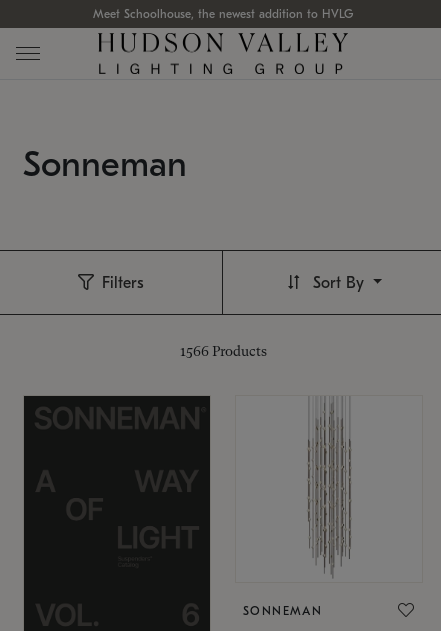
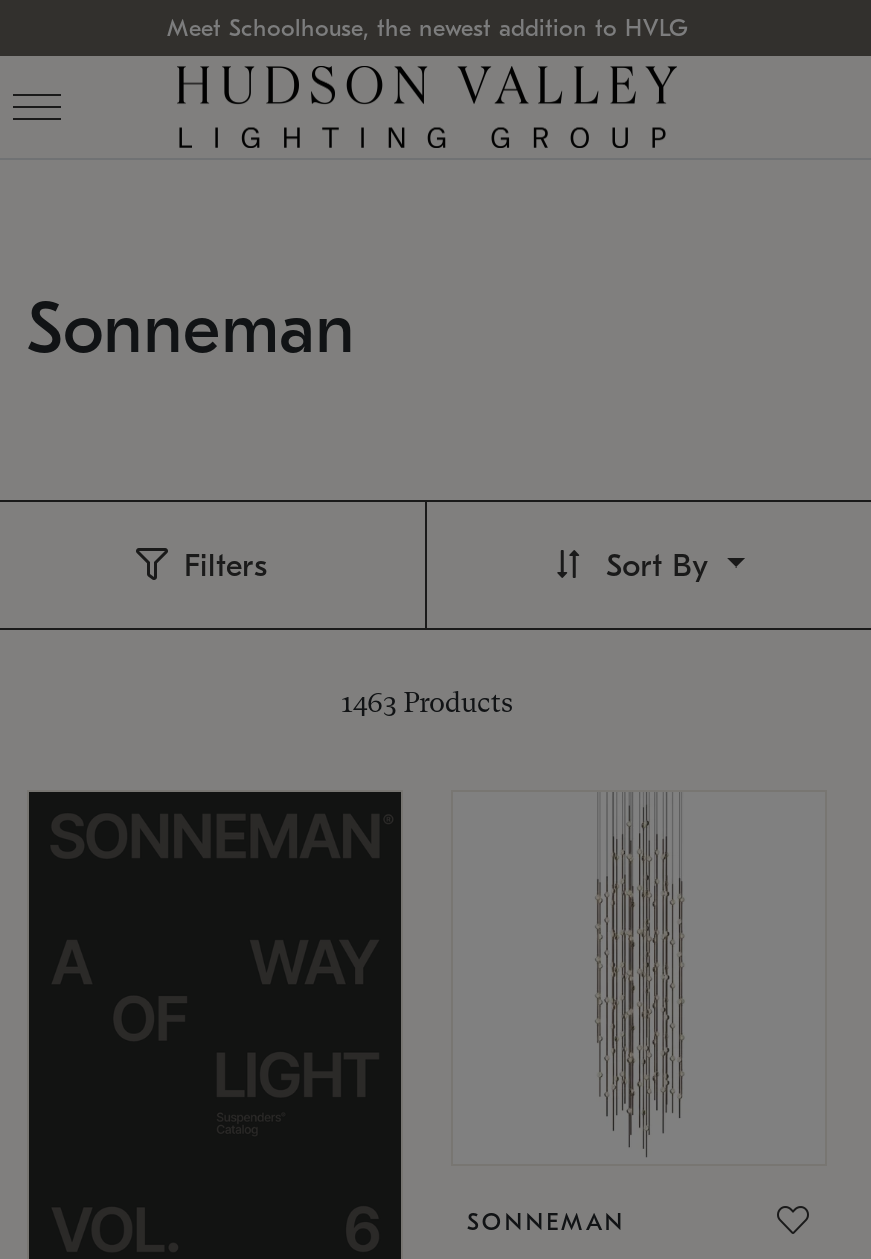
[179,343,266,359] 1566 Products -> [341,686,513,718] 1463 Products

